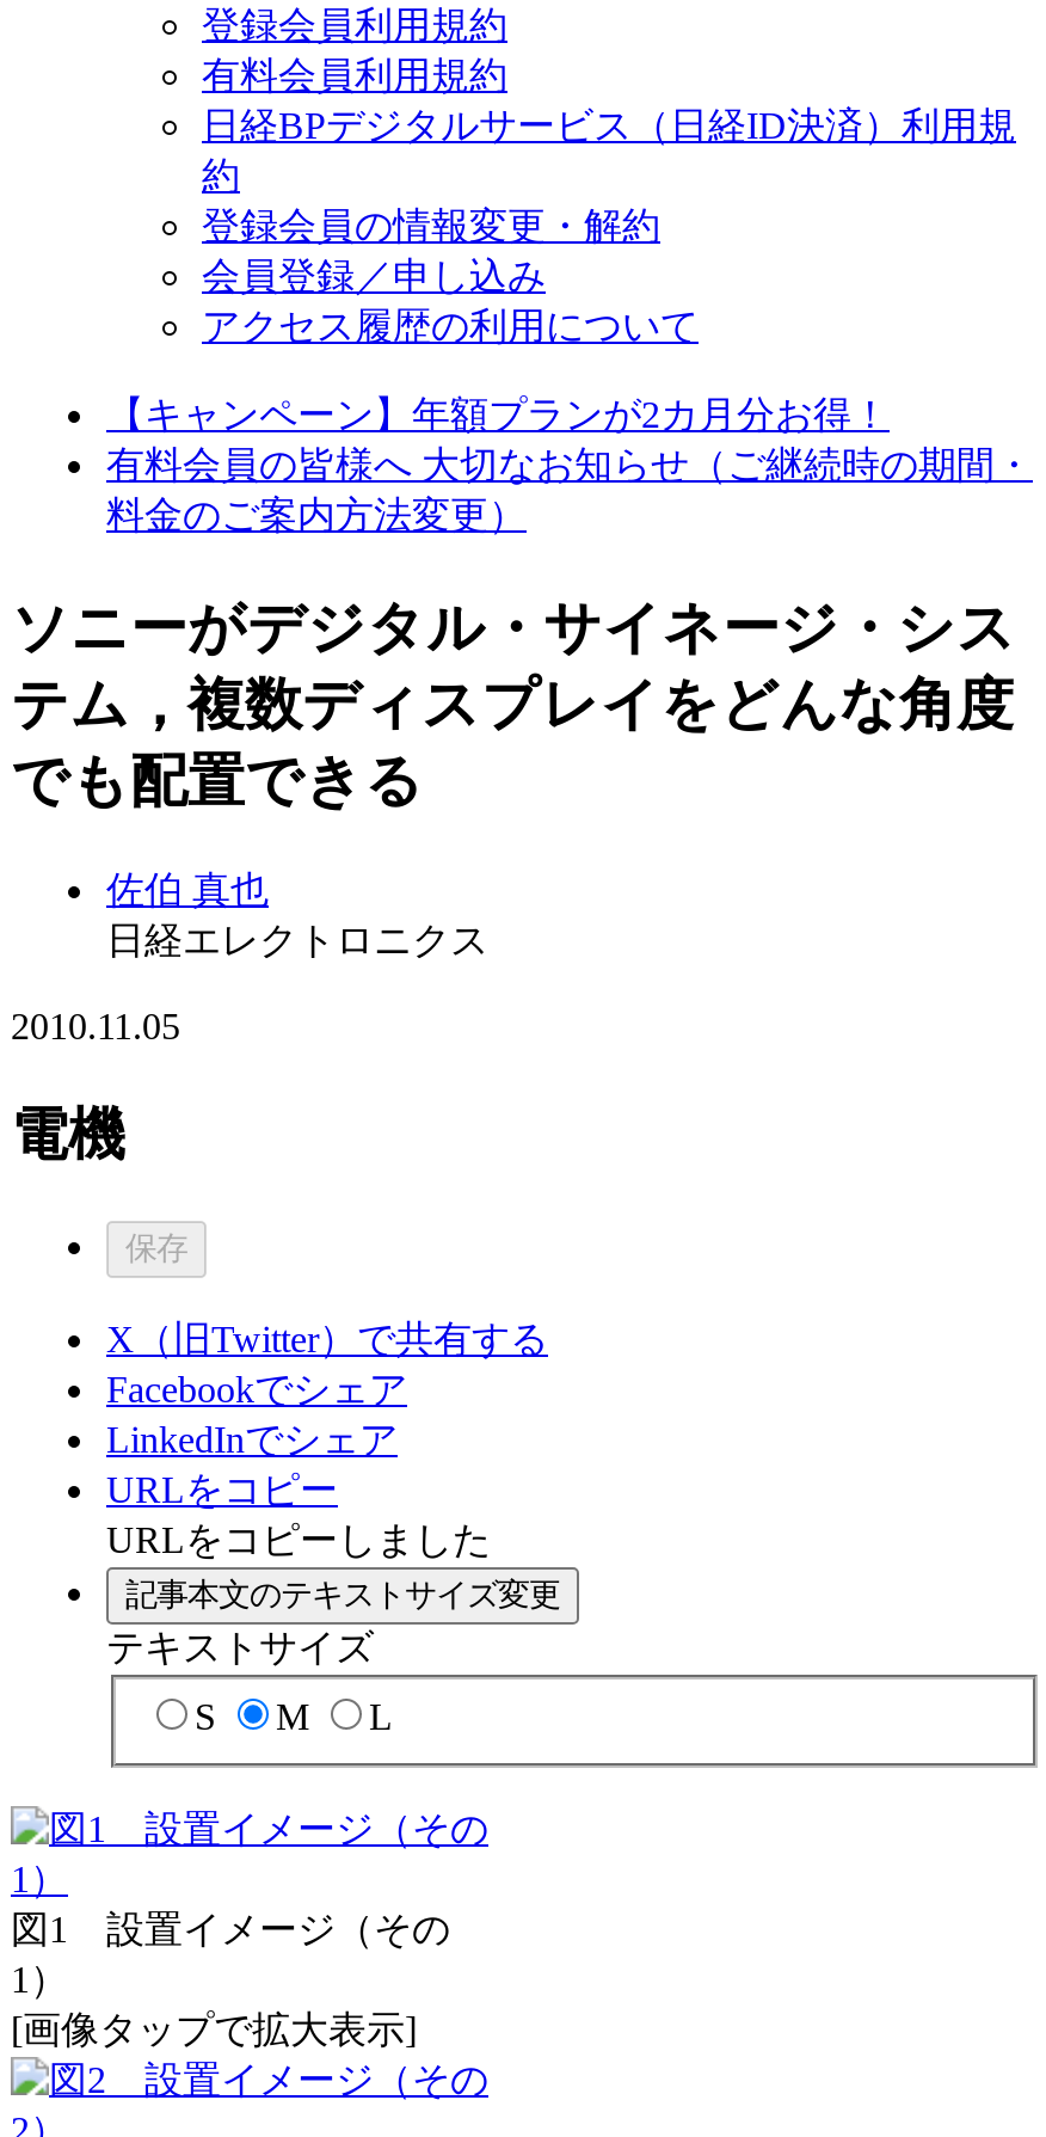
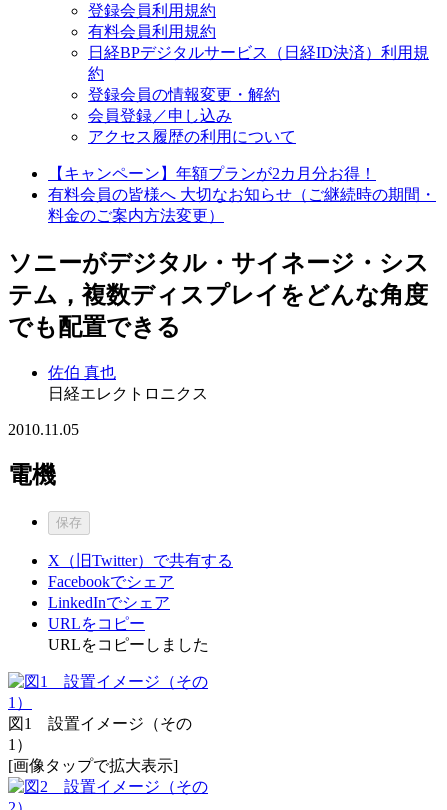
[106,1576,560,1737] 記事本文のテキストサイズ変更 | テキストサイズ | S | M | L -> none

